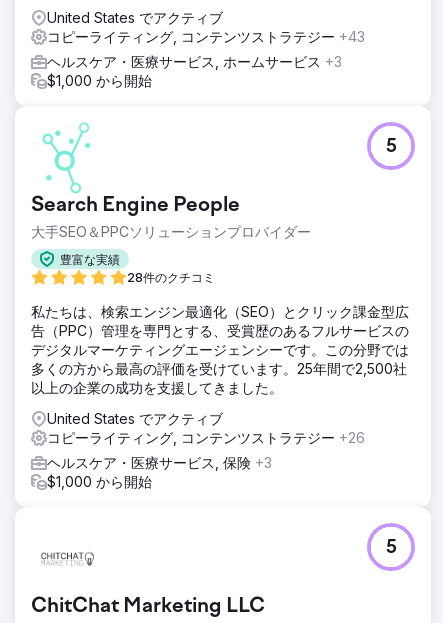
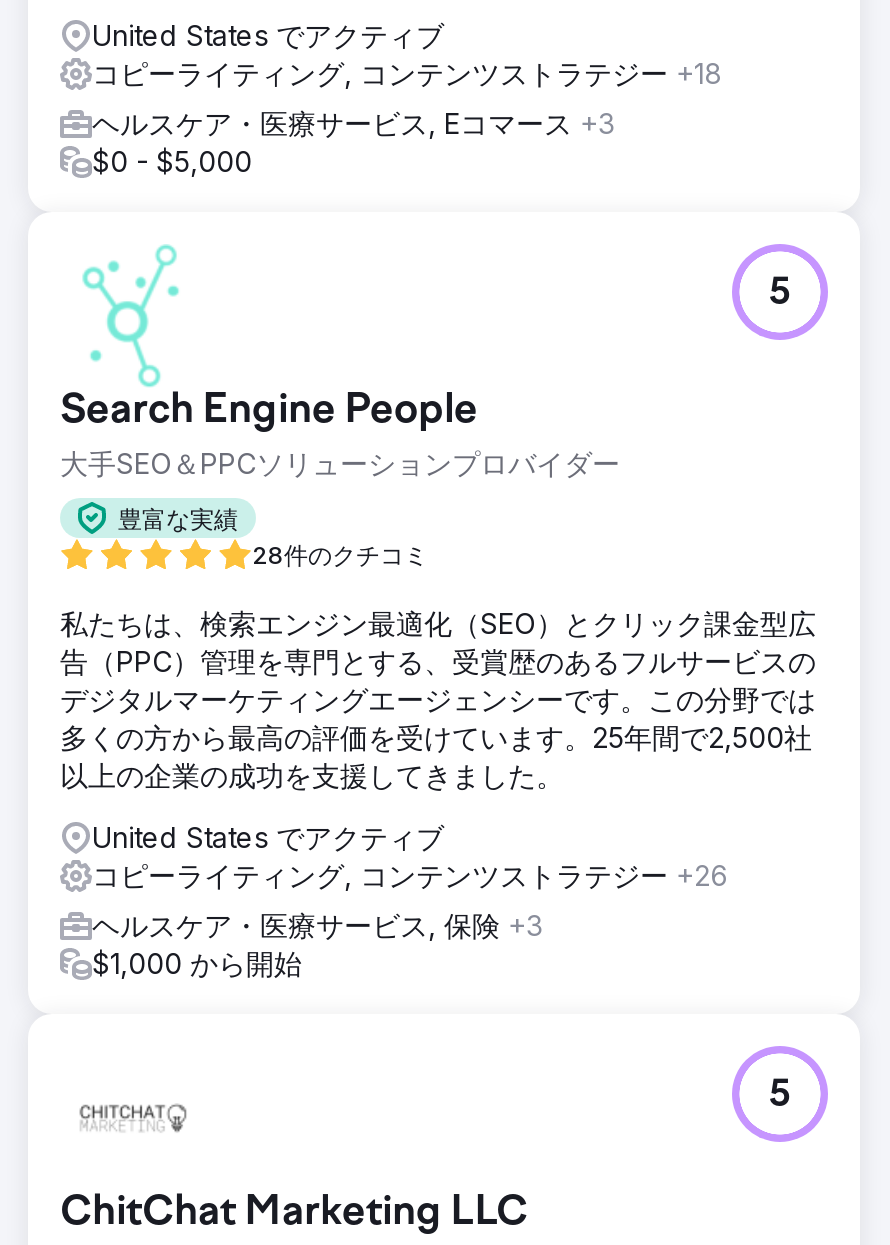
[47,28,365,45] コピーライティング, コンテンツストラテジー+43 -> [92,56,722,90] コピーライティング, コンテンツストラテジー+18
[47,53,342,89] ヘルスケア・医療サービス, ホームサービス+3 | $1,000 から開始 -> [92,106,614,178] ヘルスケア・医療サービス, Eコマース+3 | $0 - $5,000

